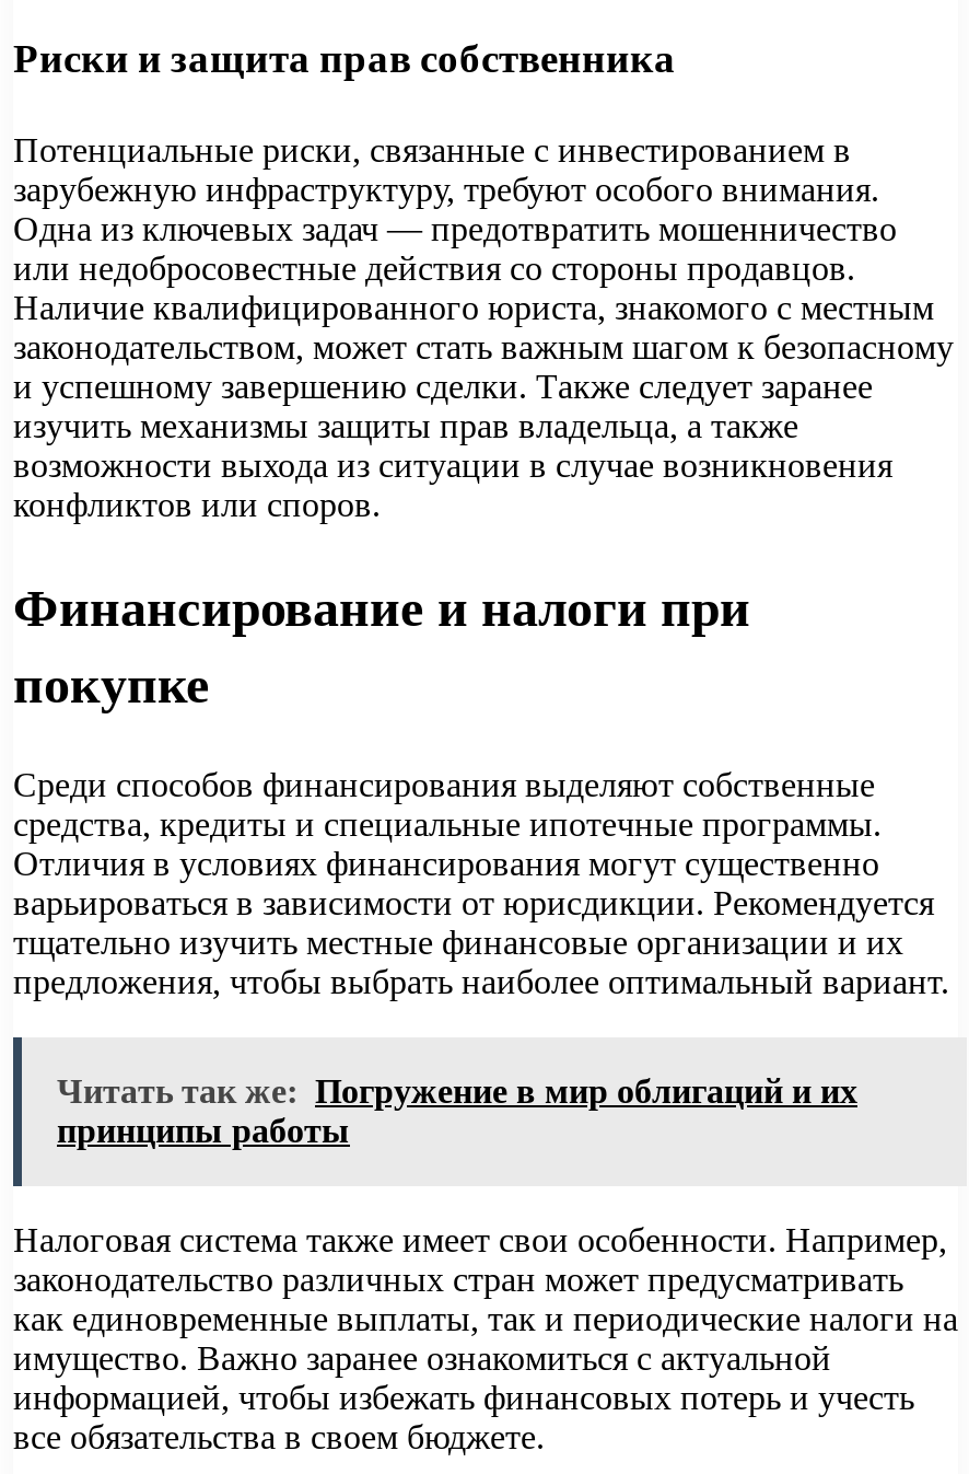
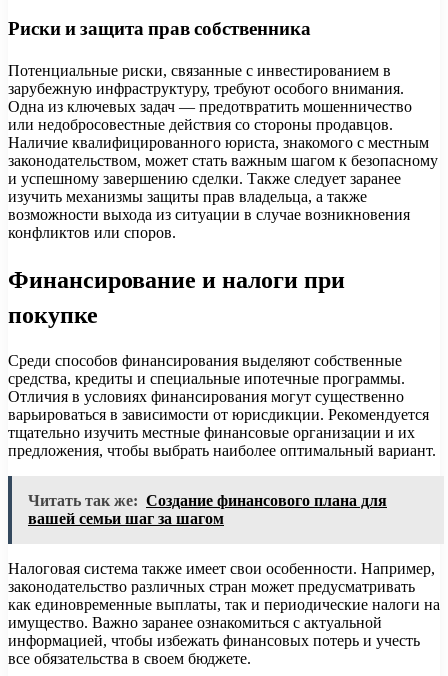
[57,1072,857,1149] Читать так же: Погружение в мир облигаций и их | принципы работы -> [28,492,387,527] Читать так же: Создание финансового плана для | вашей семьи шаг за шагом

